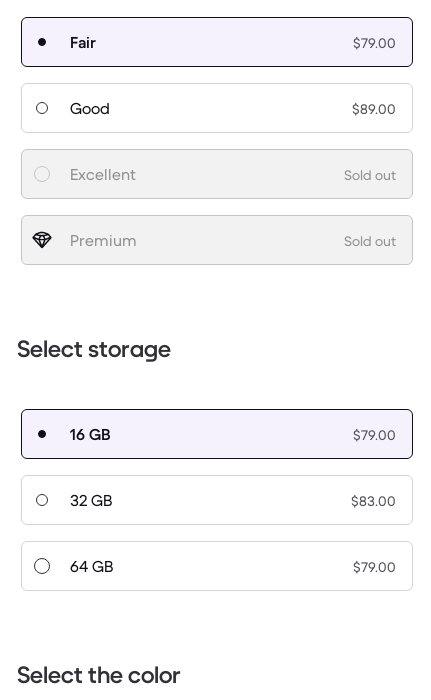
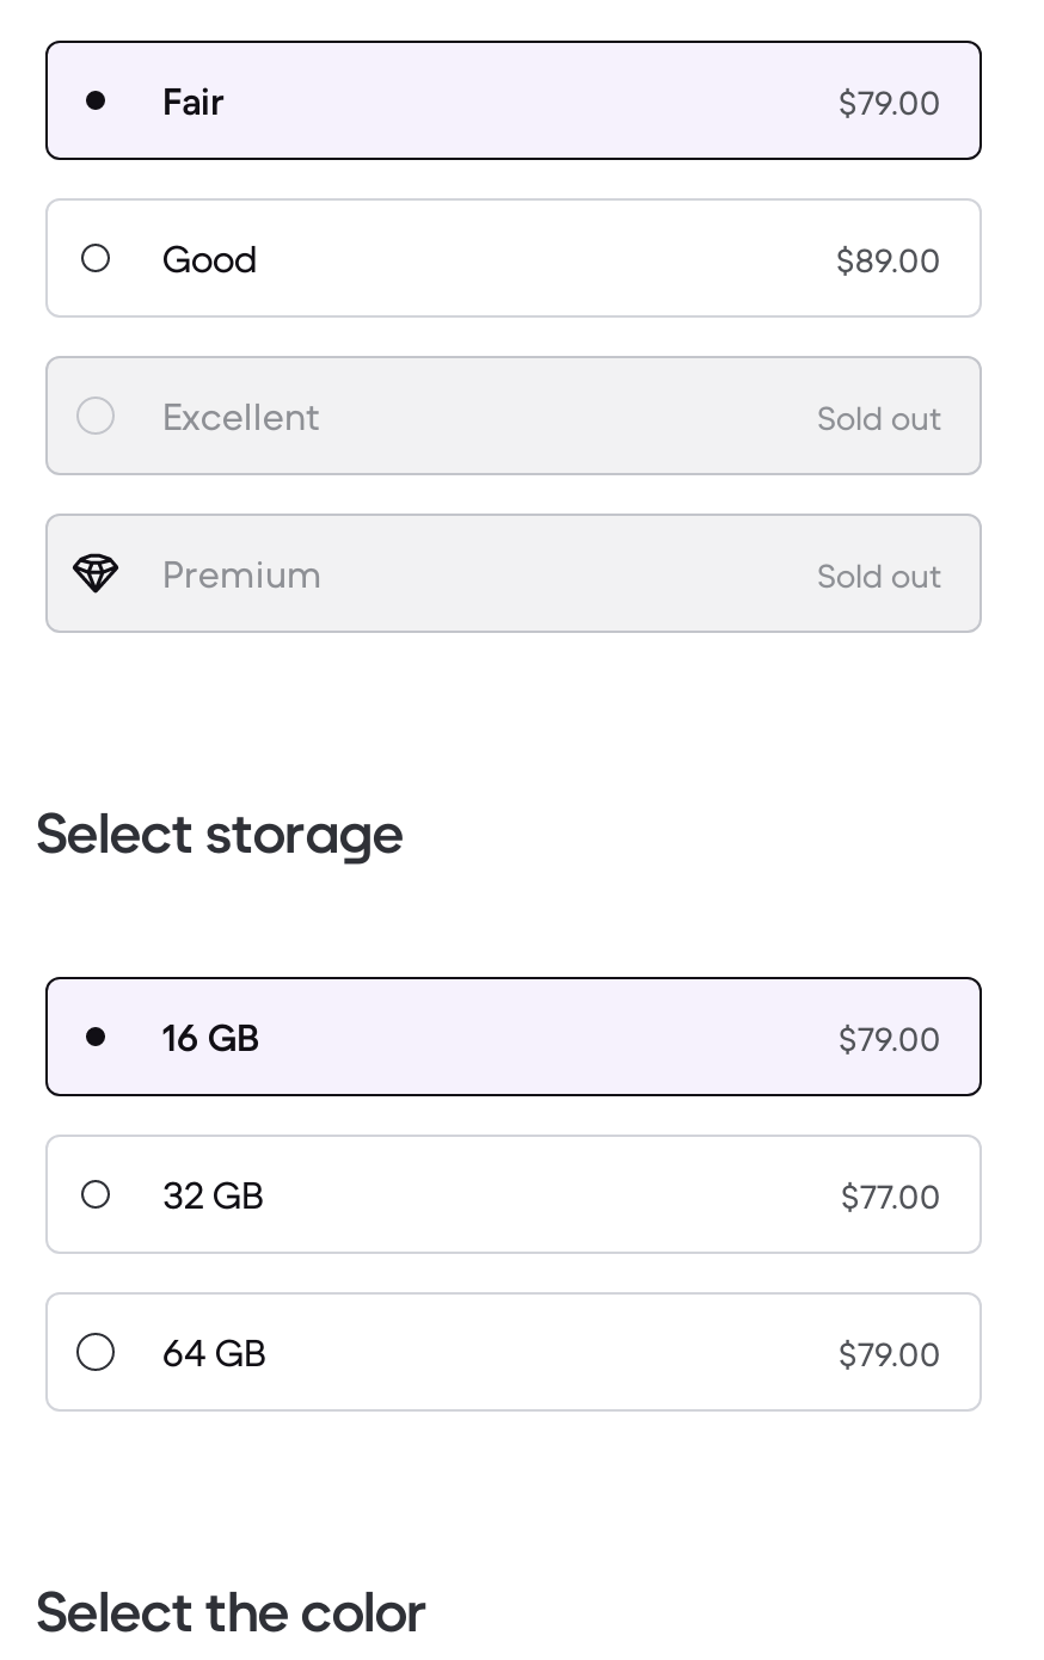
[351,492,396,510] $83.00 -> [841,1176,941,1219] $77.00

